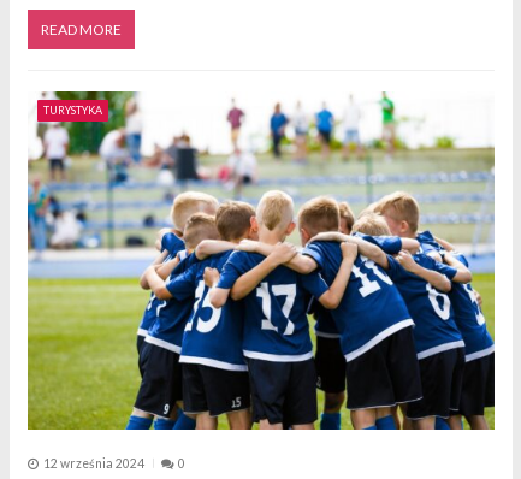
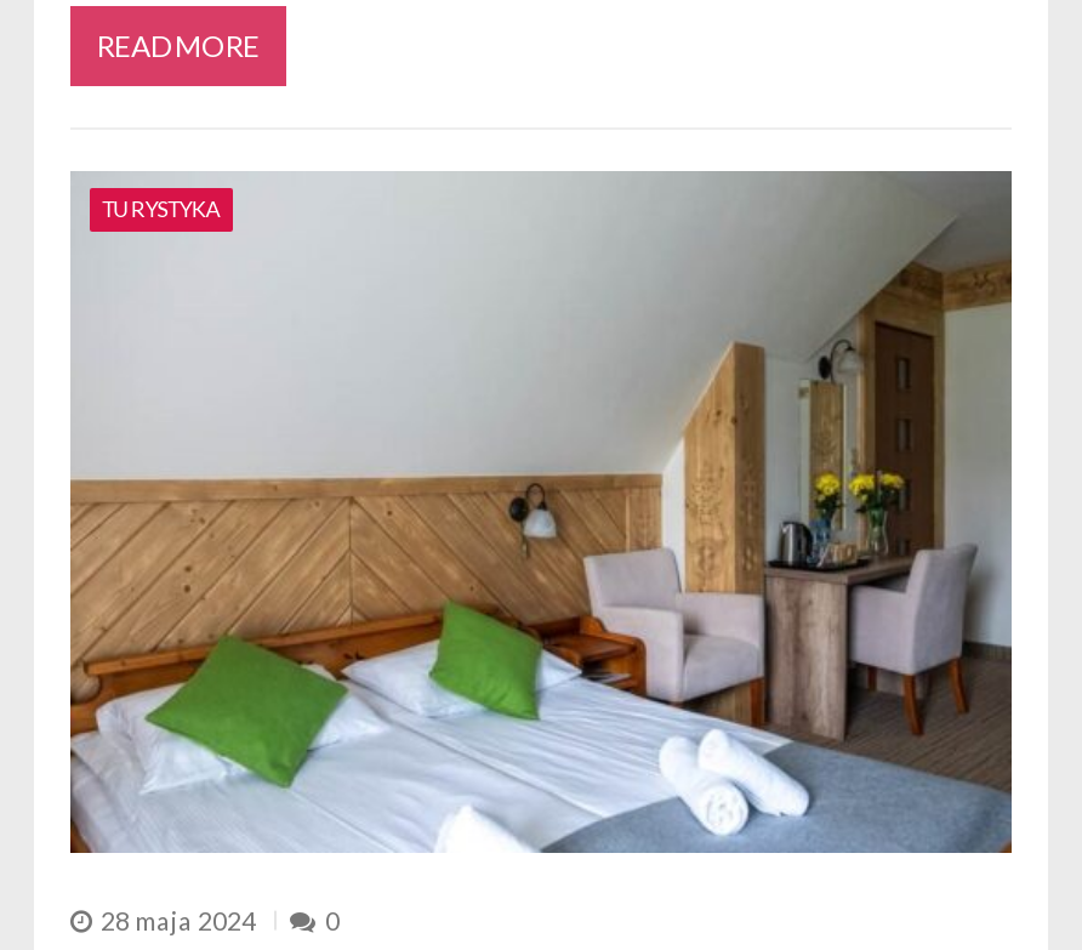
[26,90,496,470] [image] | 12 września 2024 -> [68,169,1014,935] [image] | 28 maja 2024

